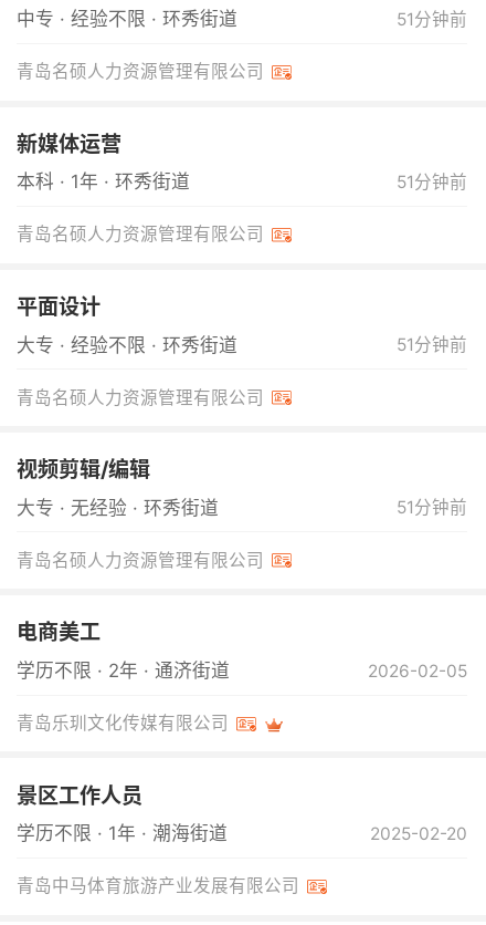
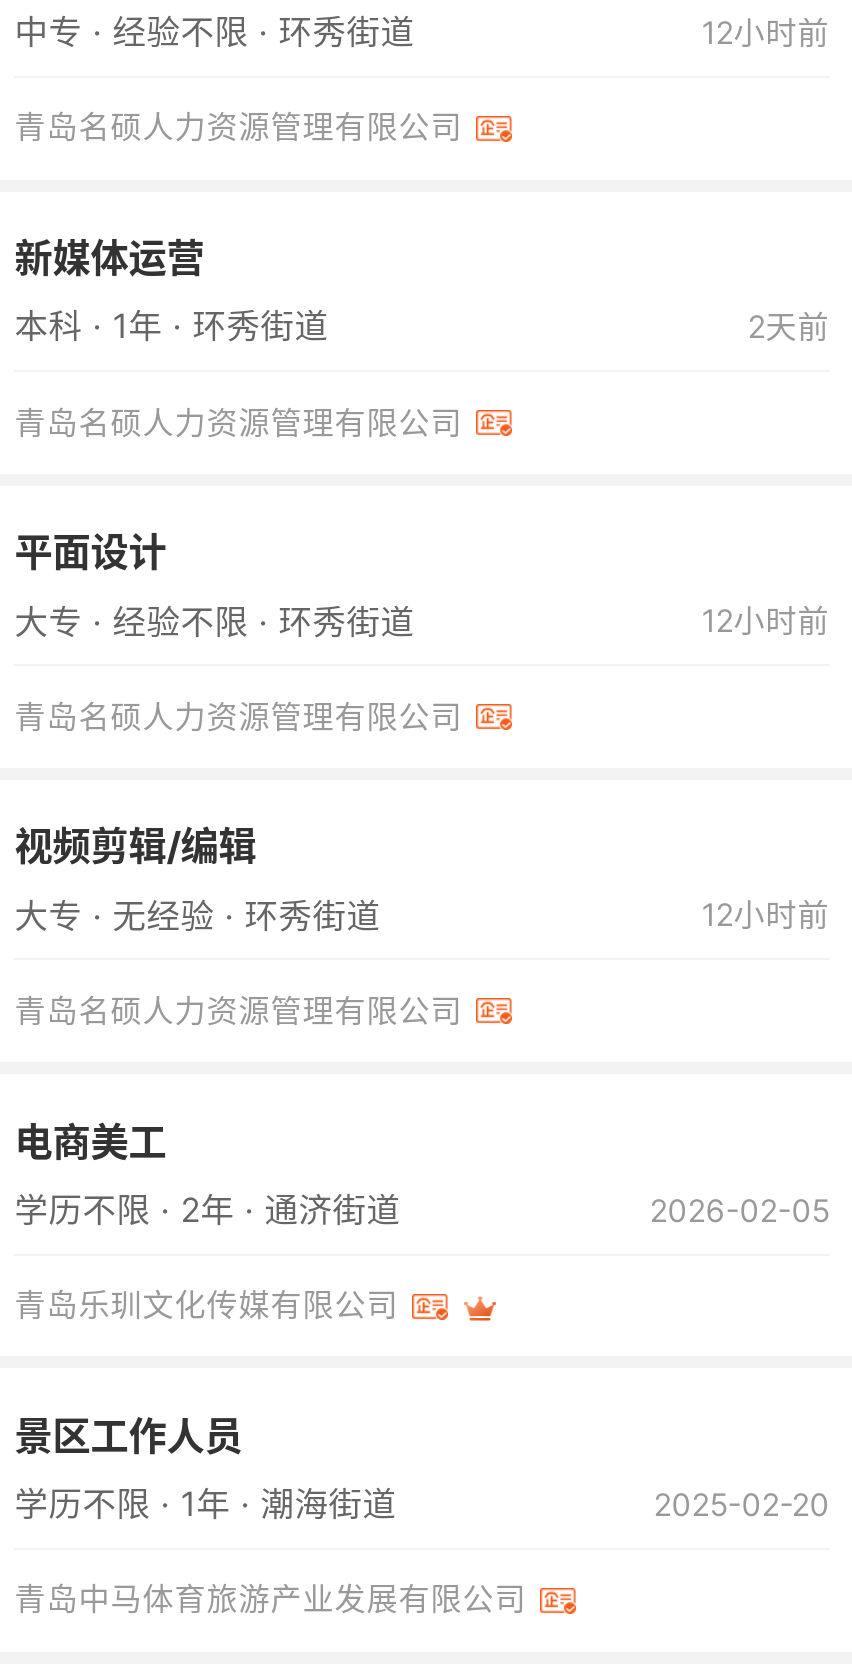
[396,9,467,30] 51分钟前 -> [701,13,829,51] 12小时前
[396,171,467,192] 51分钟前 -> [747,308,829,346] 2天前
[396,334,467,355] 51分钟前 -> [701,602,829,640] 12小时前
[396,497,467,518] 51分钟前 -> [701,897,829,935] 12小时前

